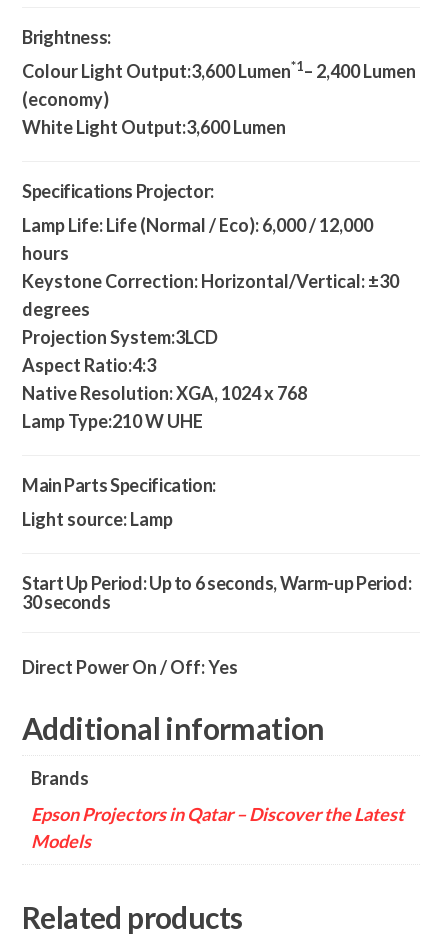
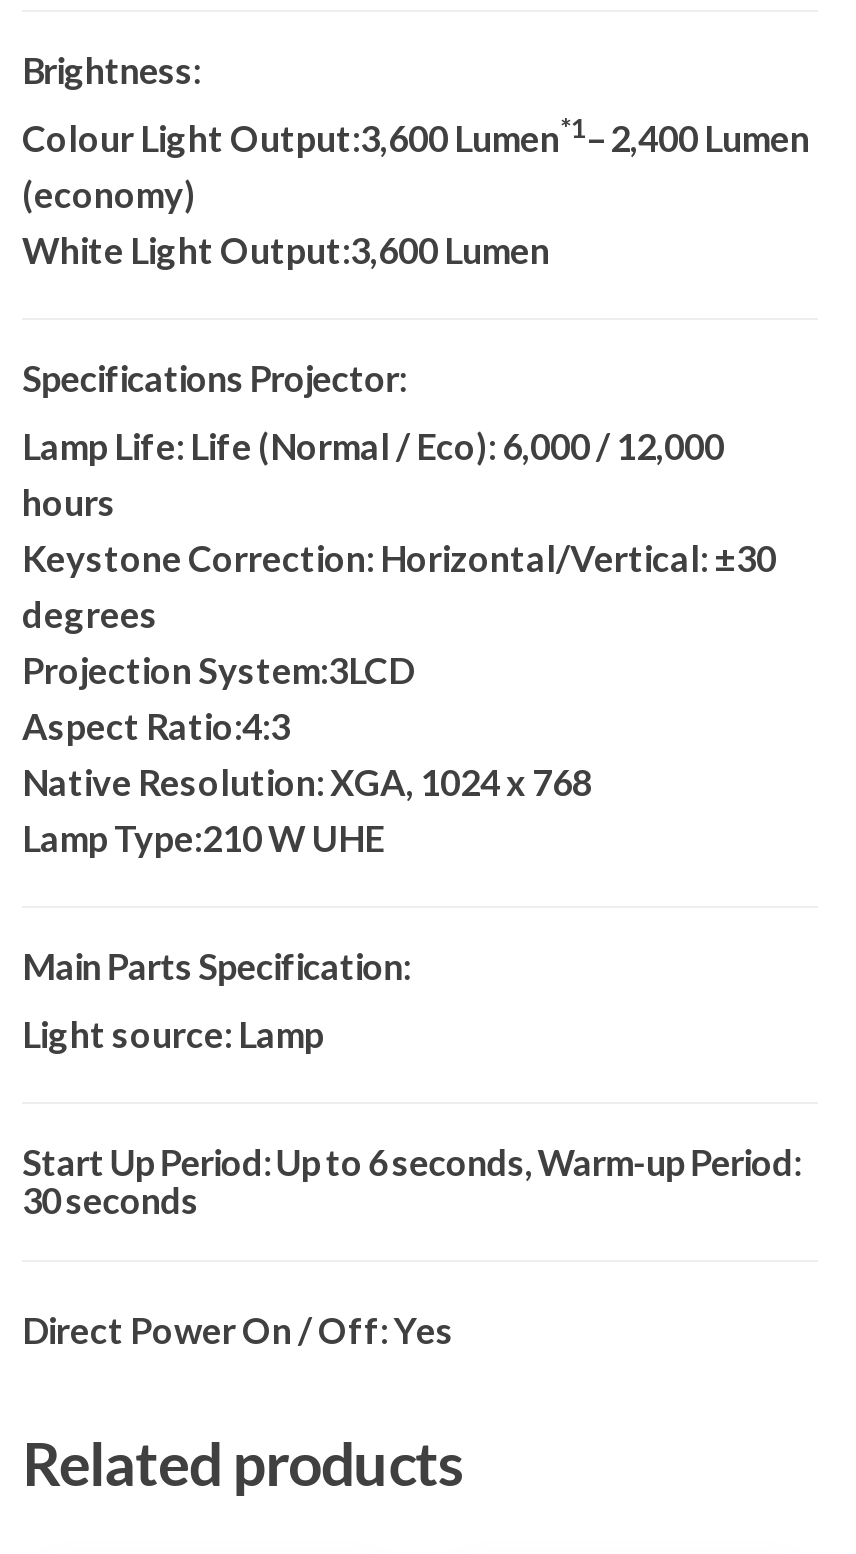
[22,710,404,852] Additional information | Brands | Epson Projectors in Qatar – Discover the Latest | Models -> none

